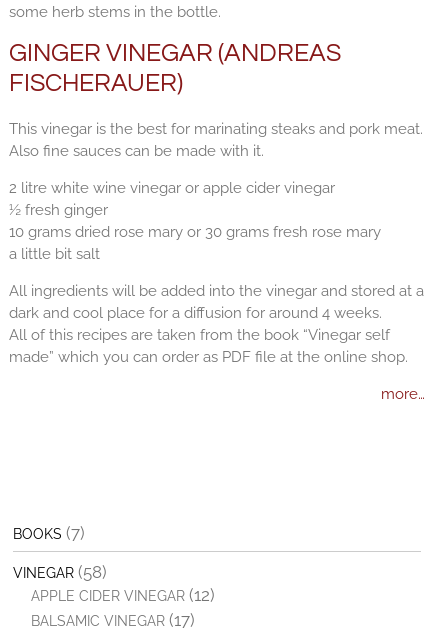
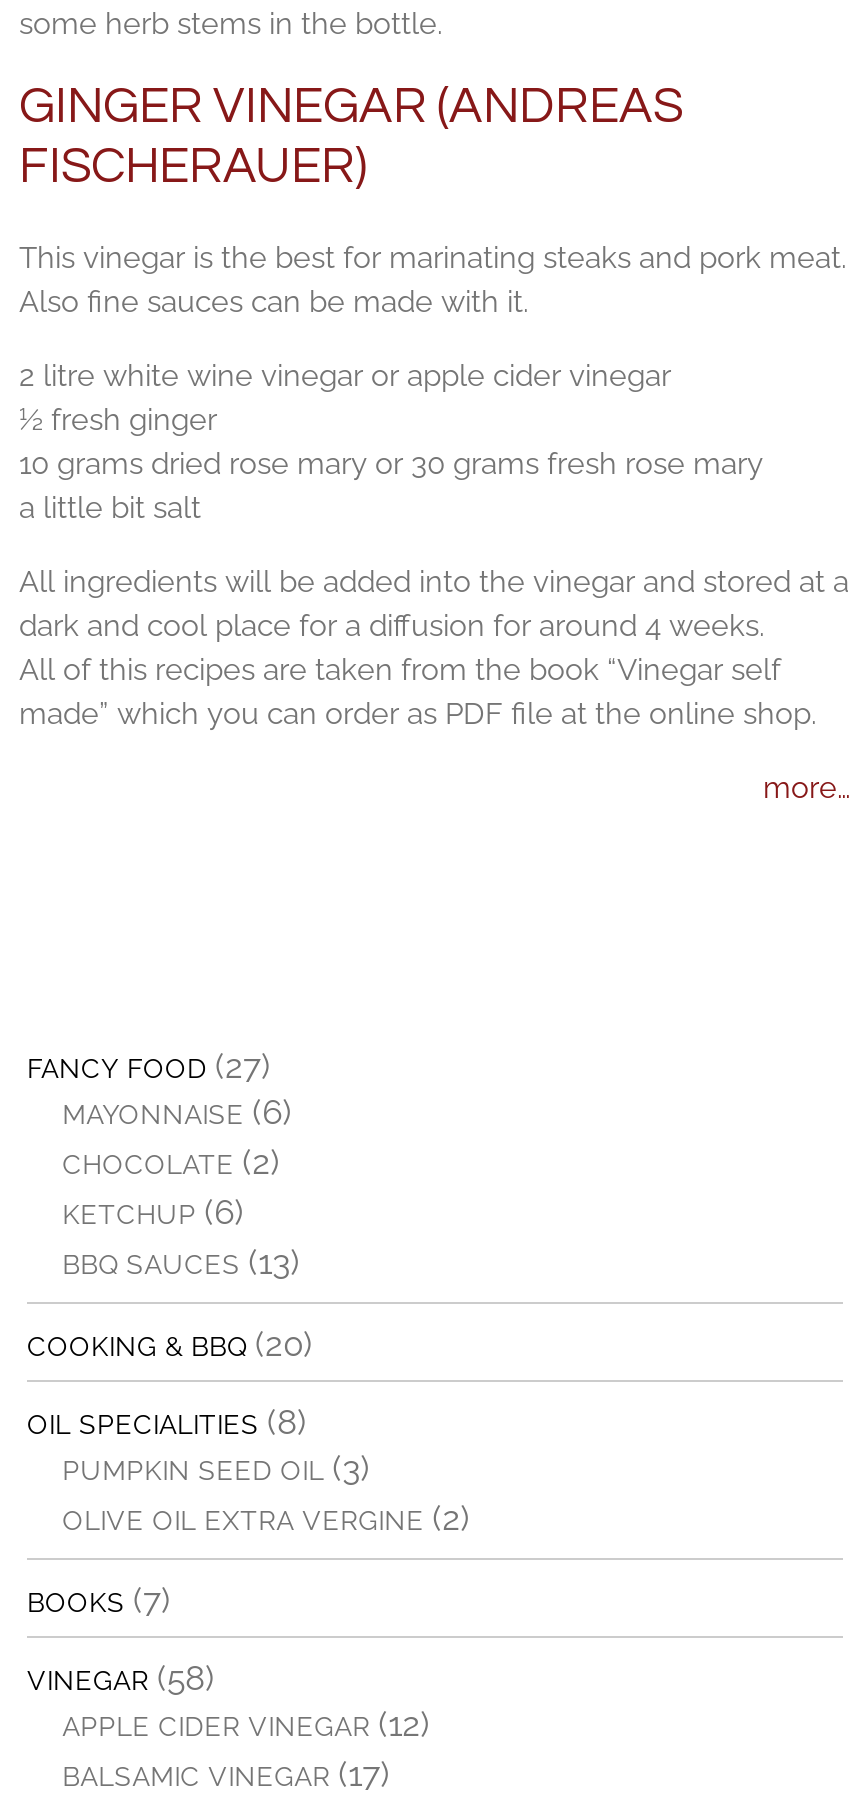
none -> [27,1045,470,1537] FANCY FOOD (27) | MAYONNAISE (6) | CHOCOLATE (2) | KETCHUP (6) | BBQ SAUCES (13) | COOKING & BBQ (20) | OIL SPECIALITIES (8) | PUMPKIN SEED OIL (3) | OLIVE OIL EXTRA VERGINE (2)

